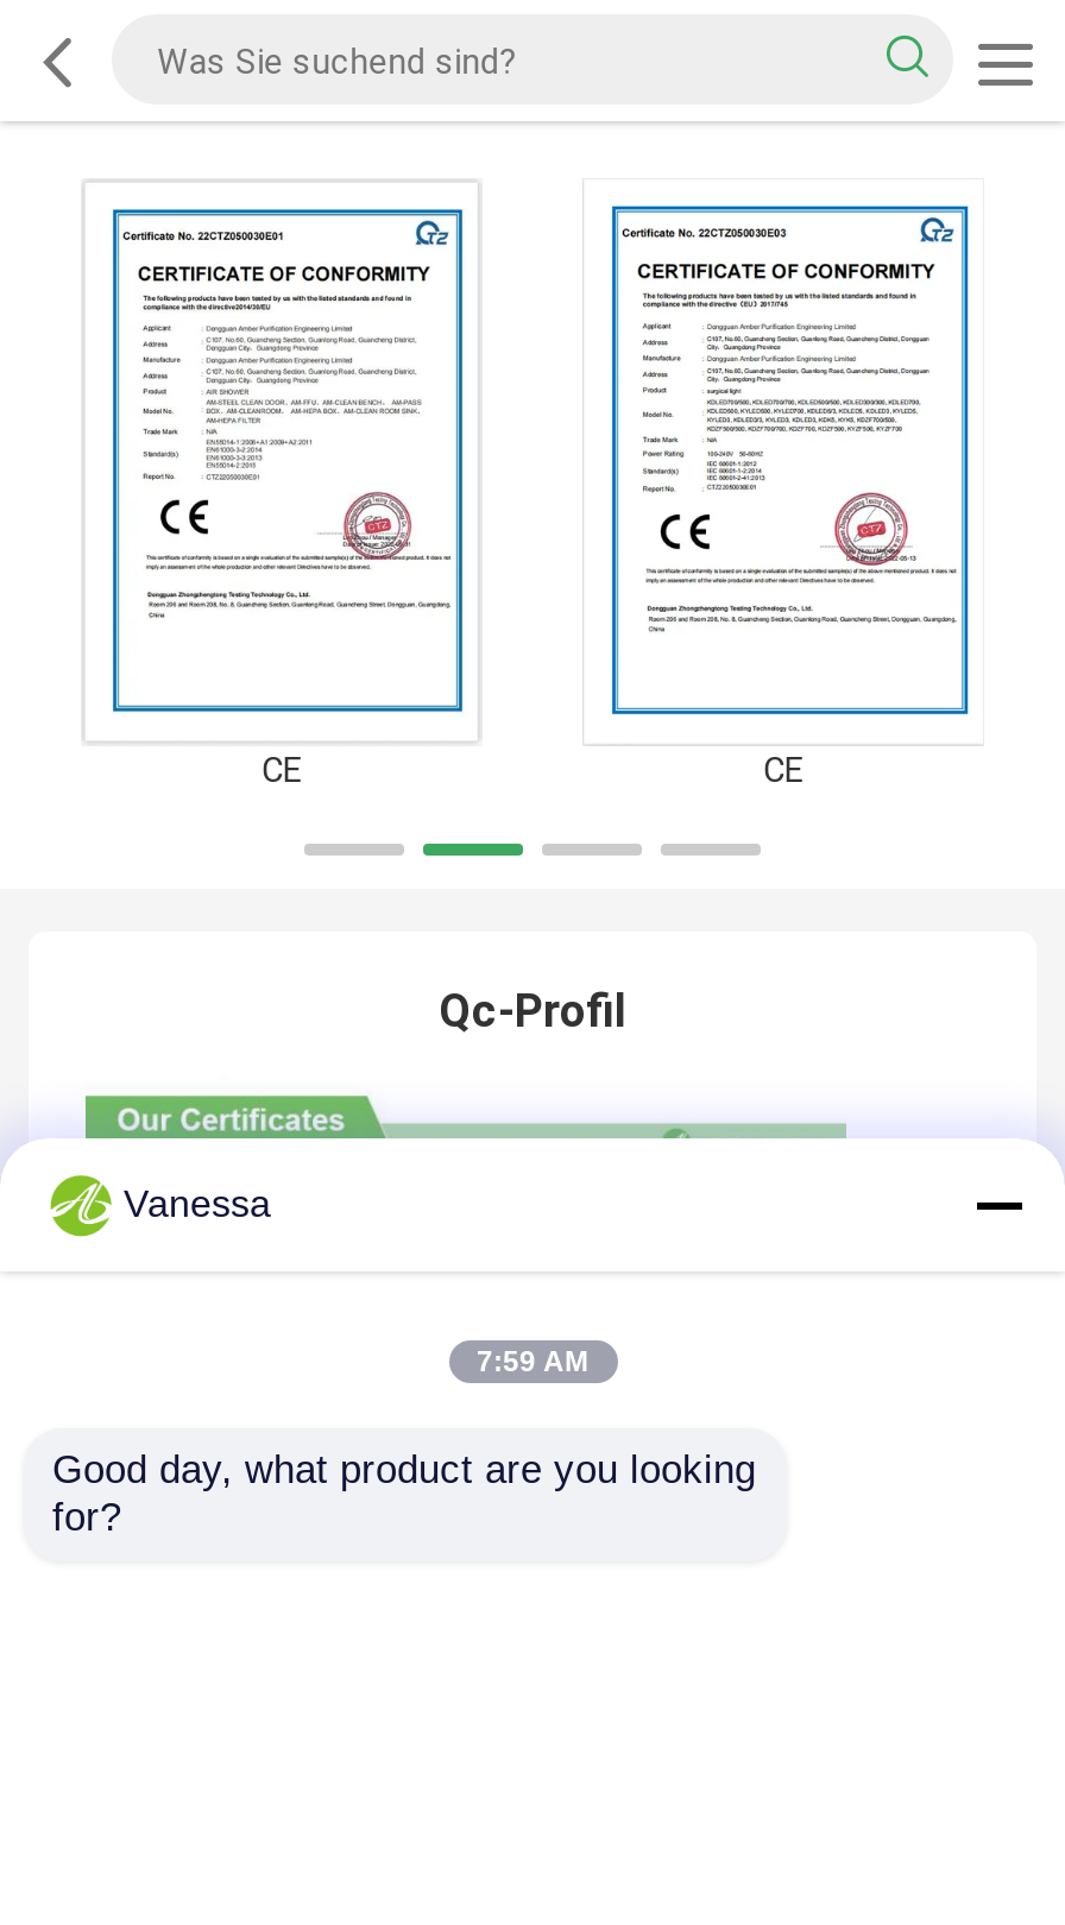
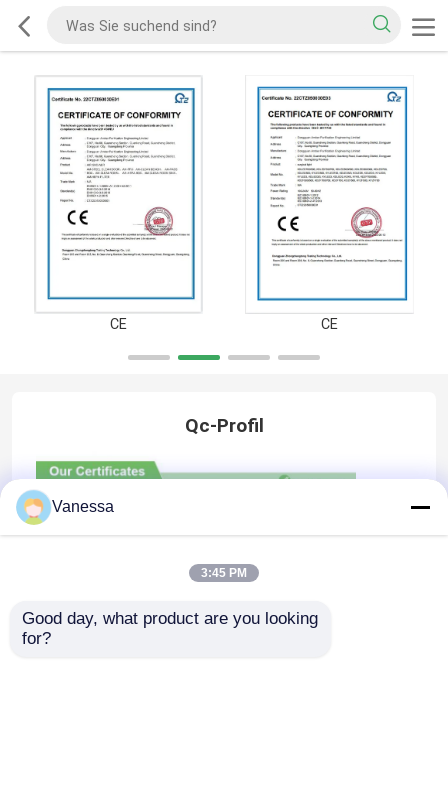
[38,1165,116,1248] [image] -> [15,489,49,526] [image]
[477,1345,588,1378] 7:59 AM -> [201,566,247,580] 3:45 PM

